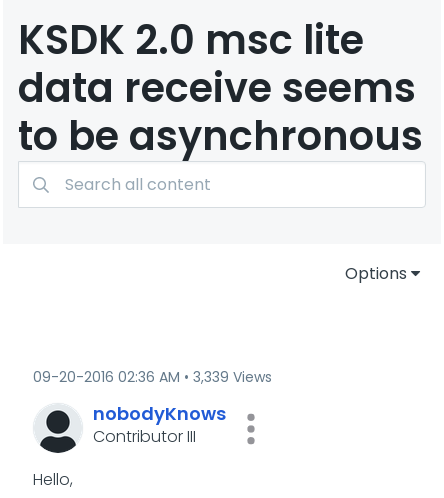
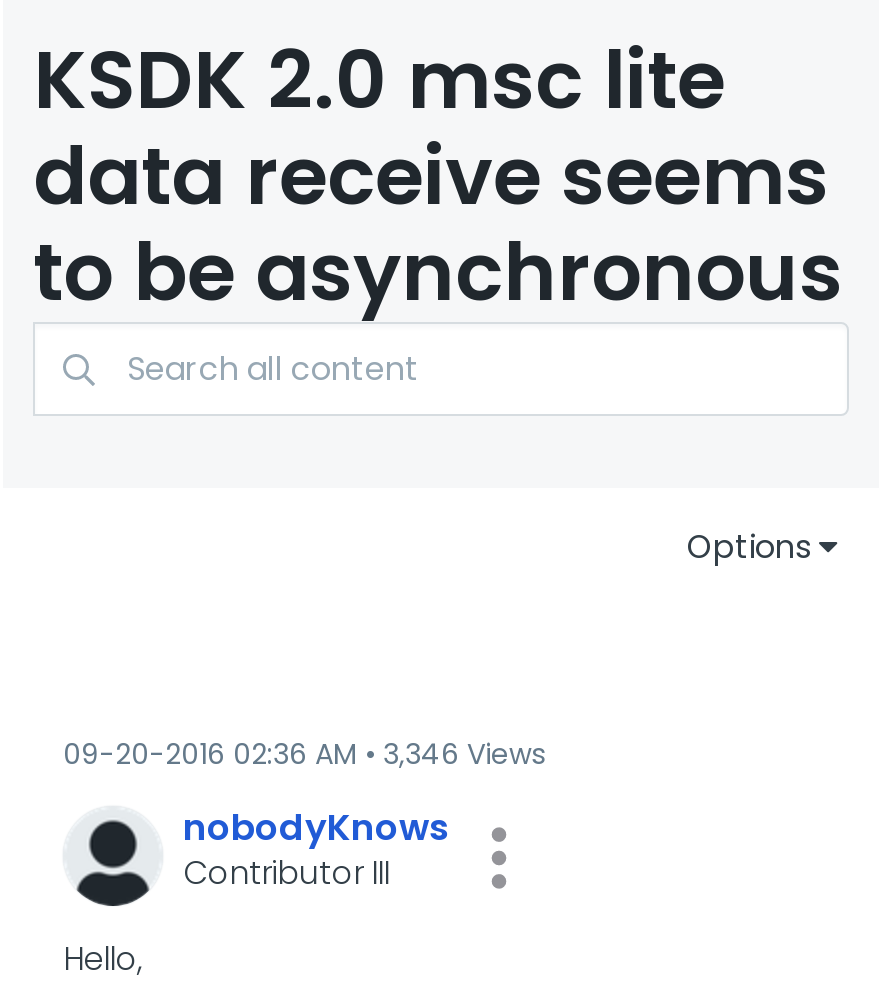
[33,367,272,387] 09-20-2016 02:36 AM 3,339 Views -> [63,734,545,774] 09-20-2016 02:36 AM 3,346 Views

